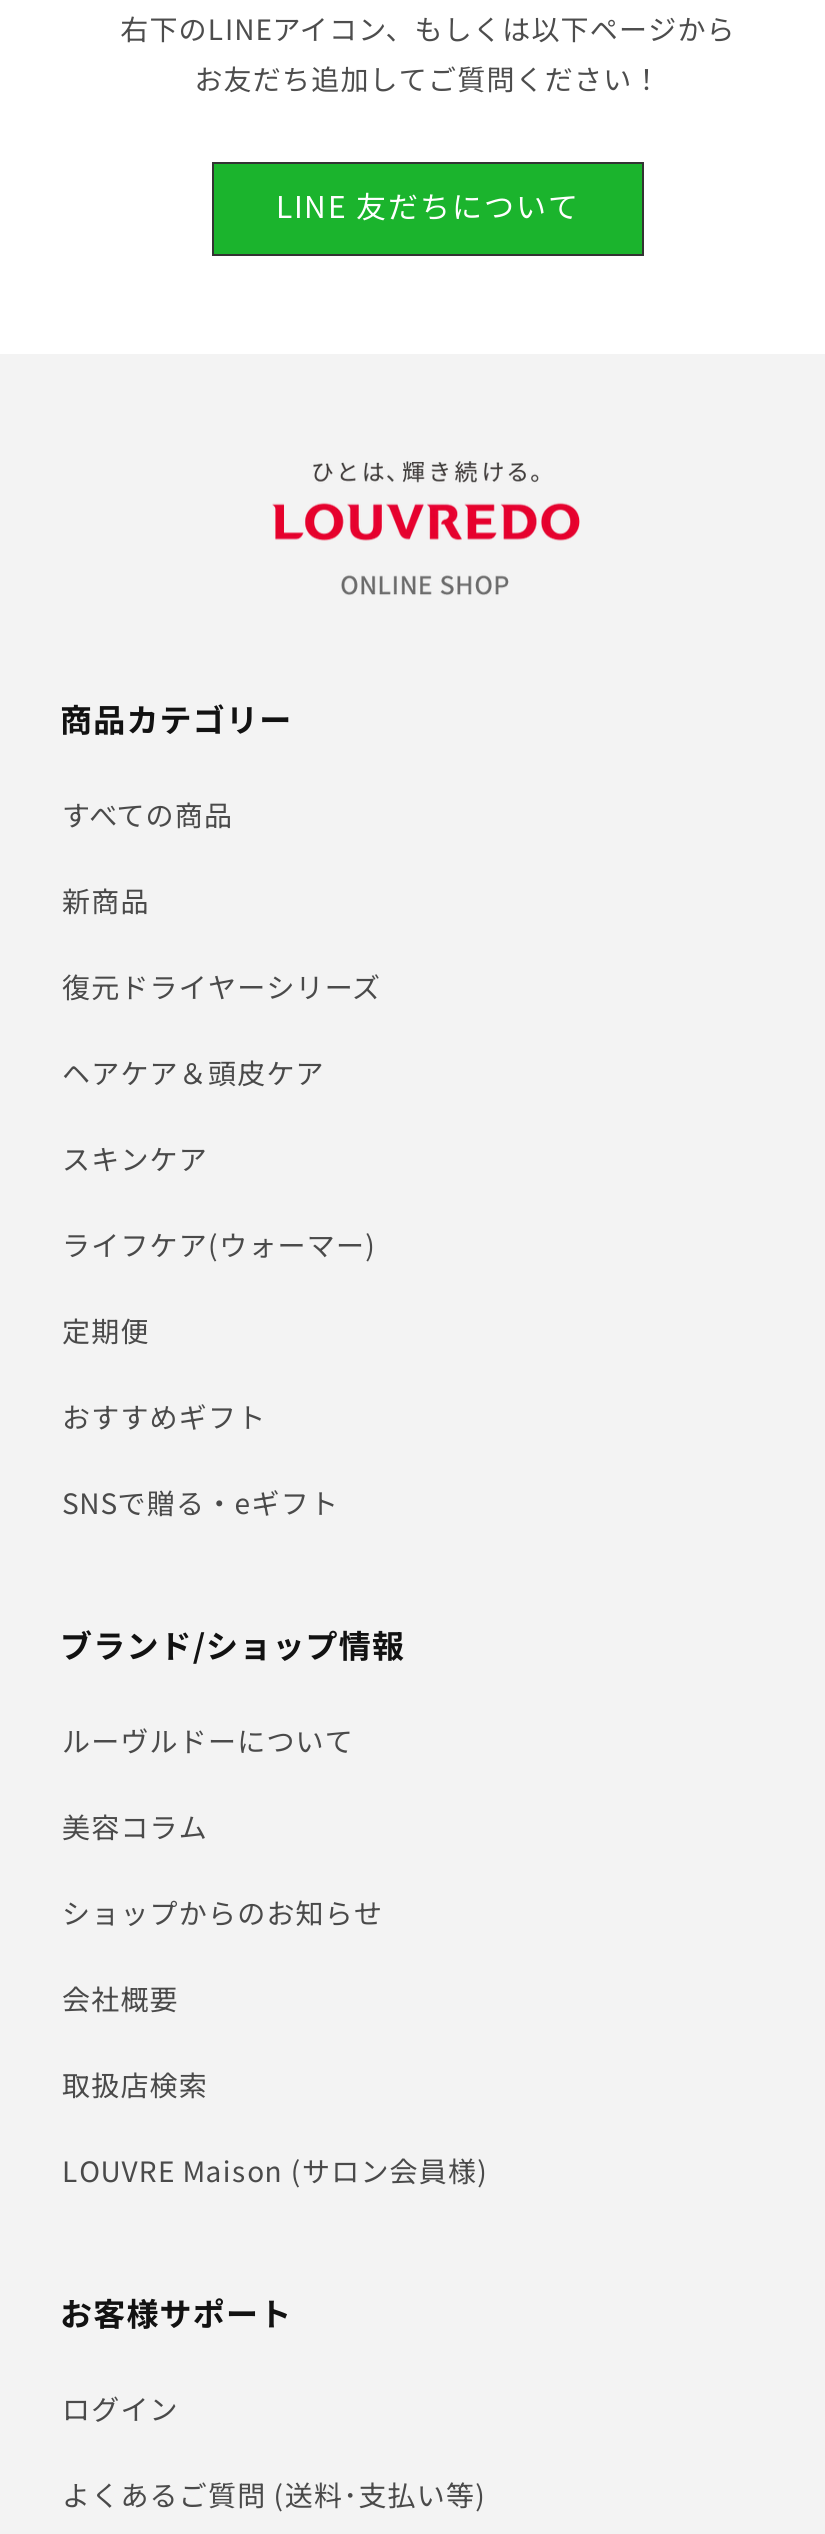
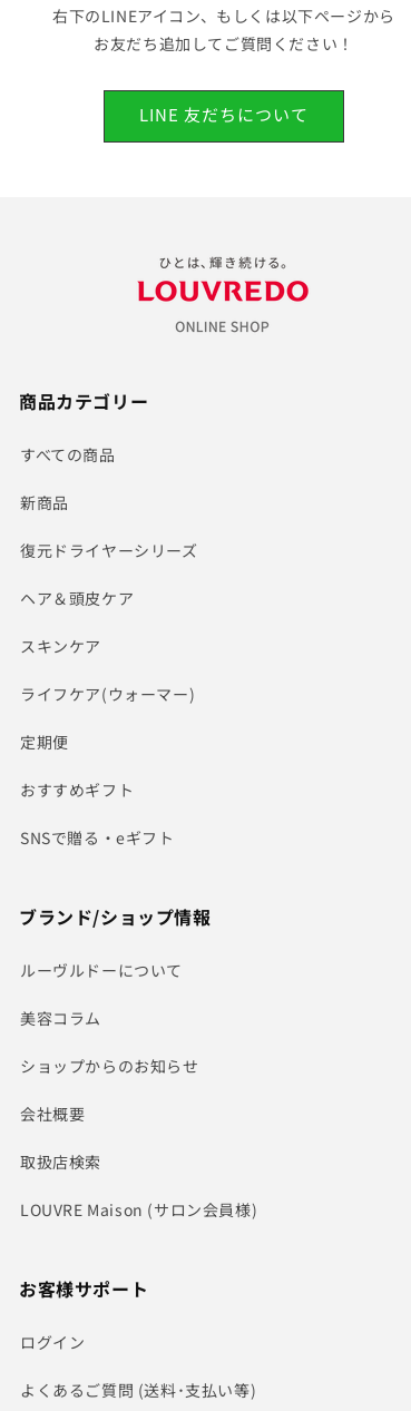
[62,1052,325,1092] ヘアケア＆頭皮ケア -> [20,586,134,609] ヘア＆頭皮ケア

